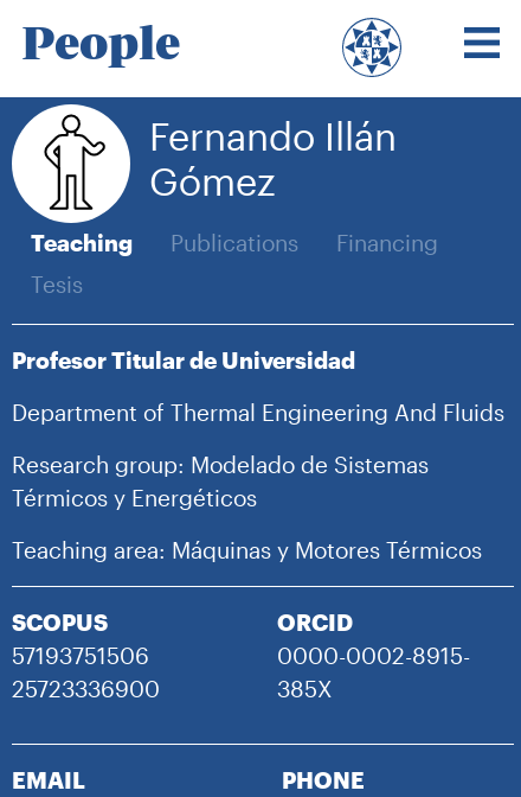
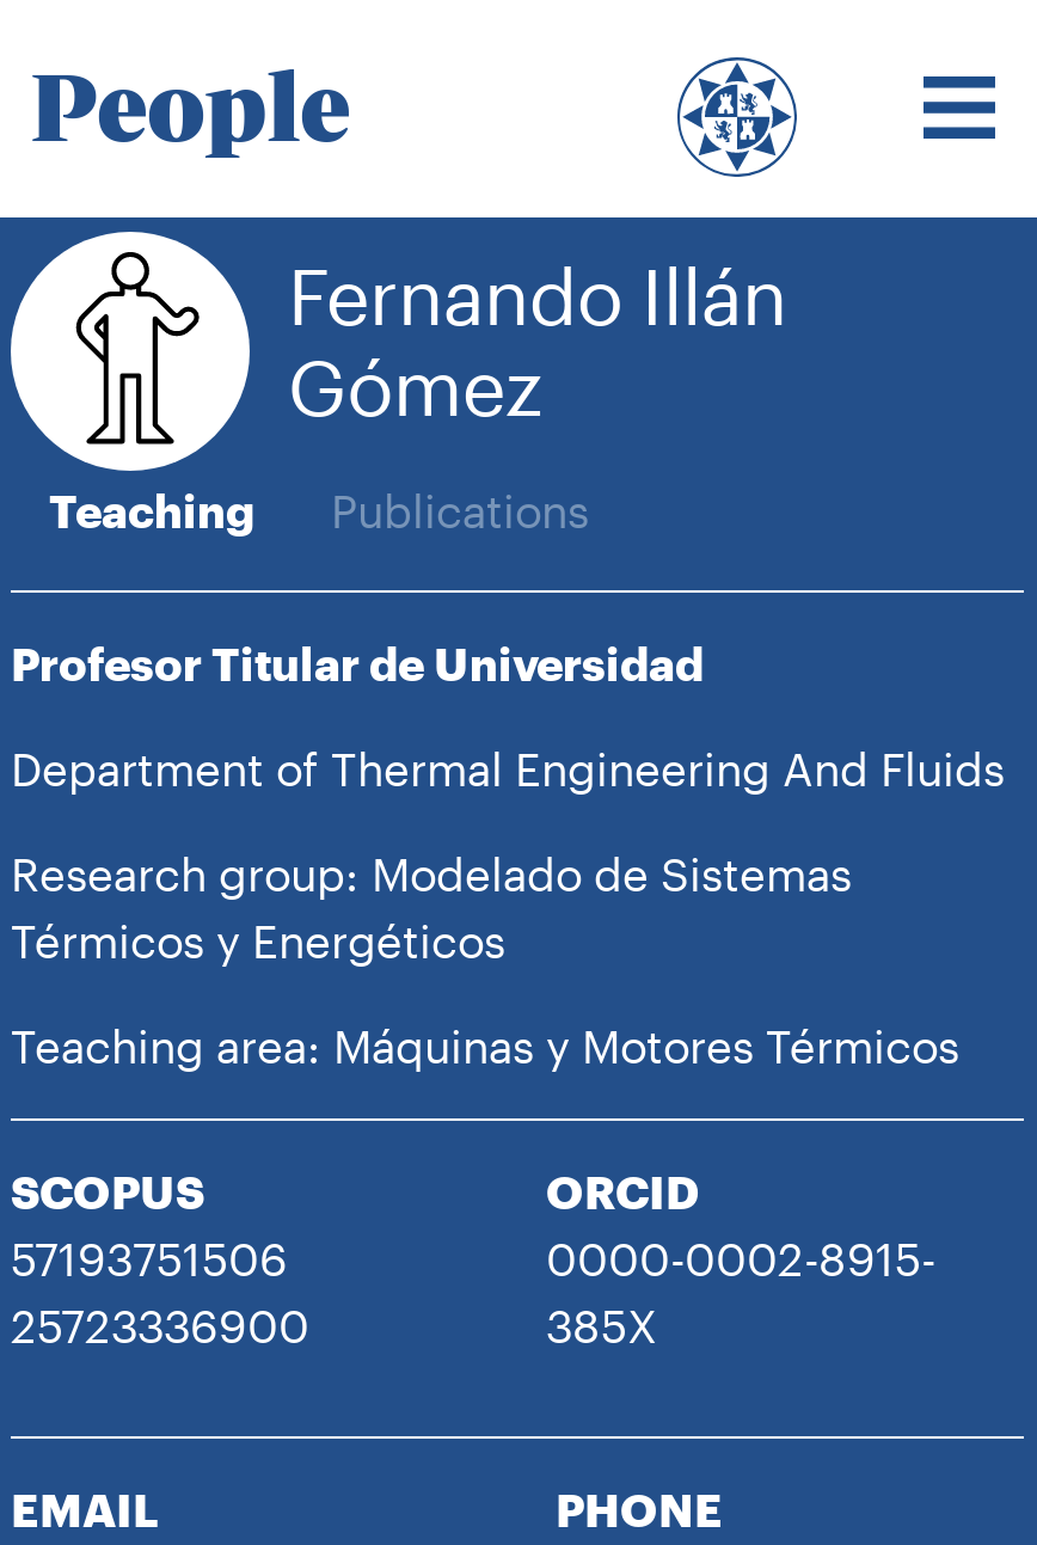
[31,229,438,297] Financing | Tesis -> none

